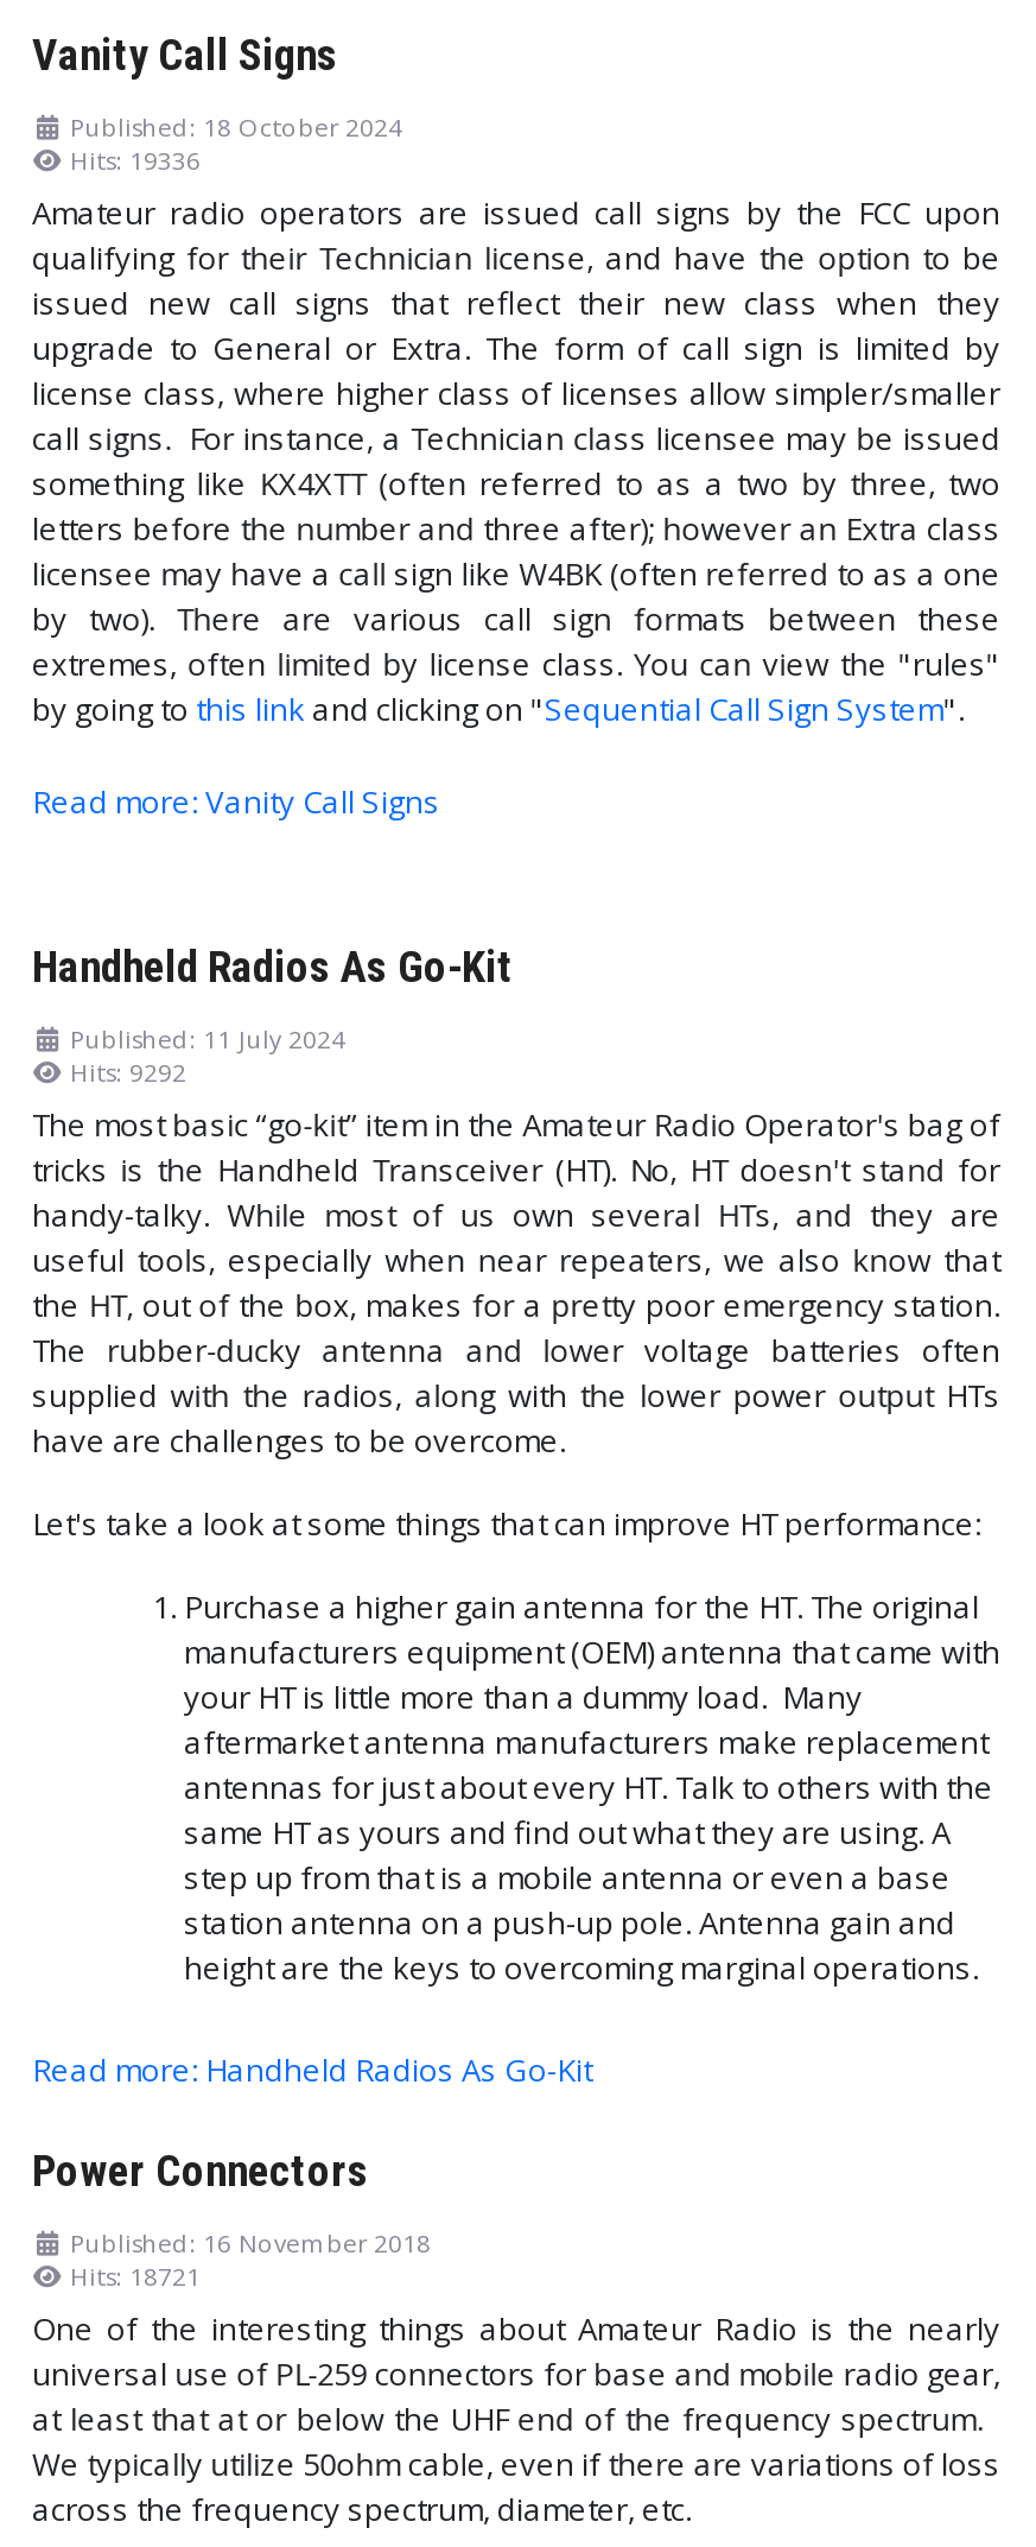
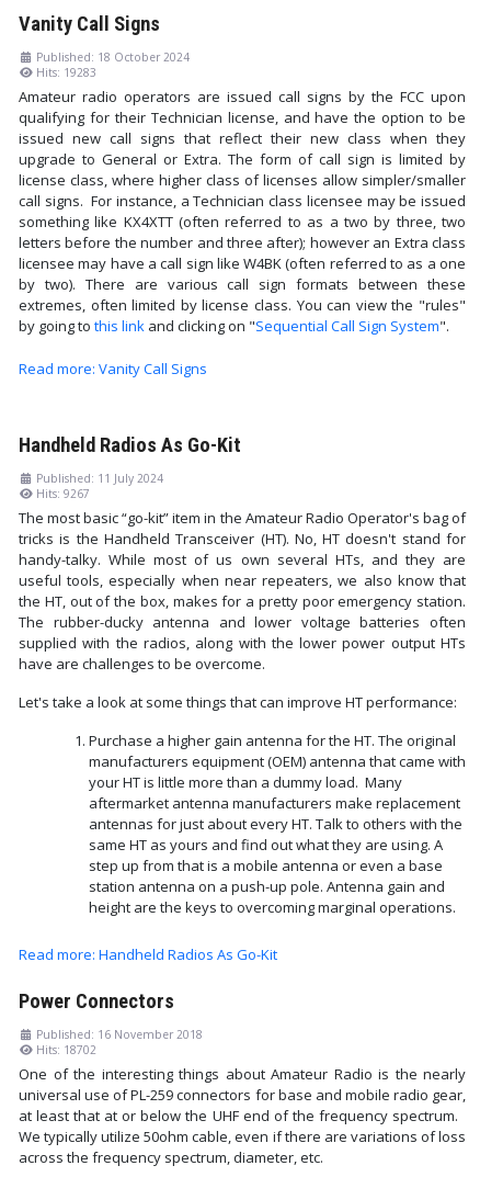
[70,144,201,177] Hits: 19336 -> [36,65,96,80] Hits: 19283
[70,1055,186,1088] Hits: 9292 -> [36,486,90,501] Hits: 9267
[70,2260,201,2293] Hits: 18721 -> [36,1042,96,1058] Hits: 18702

